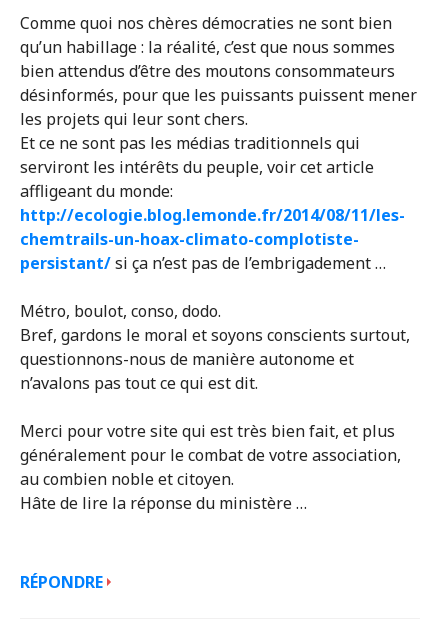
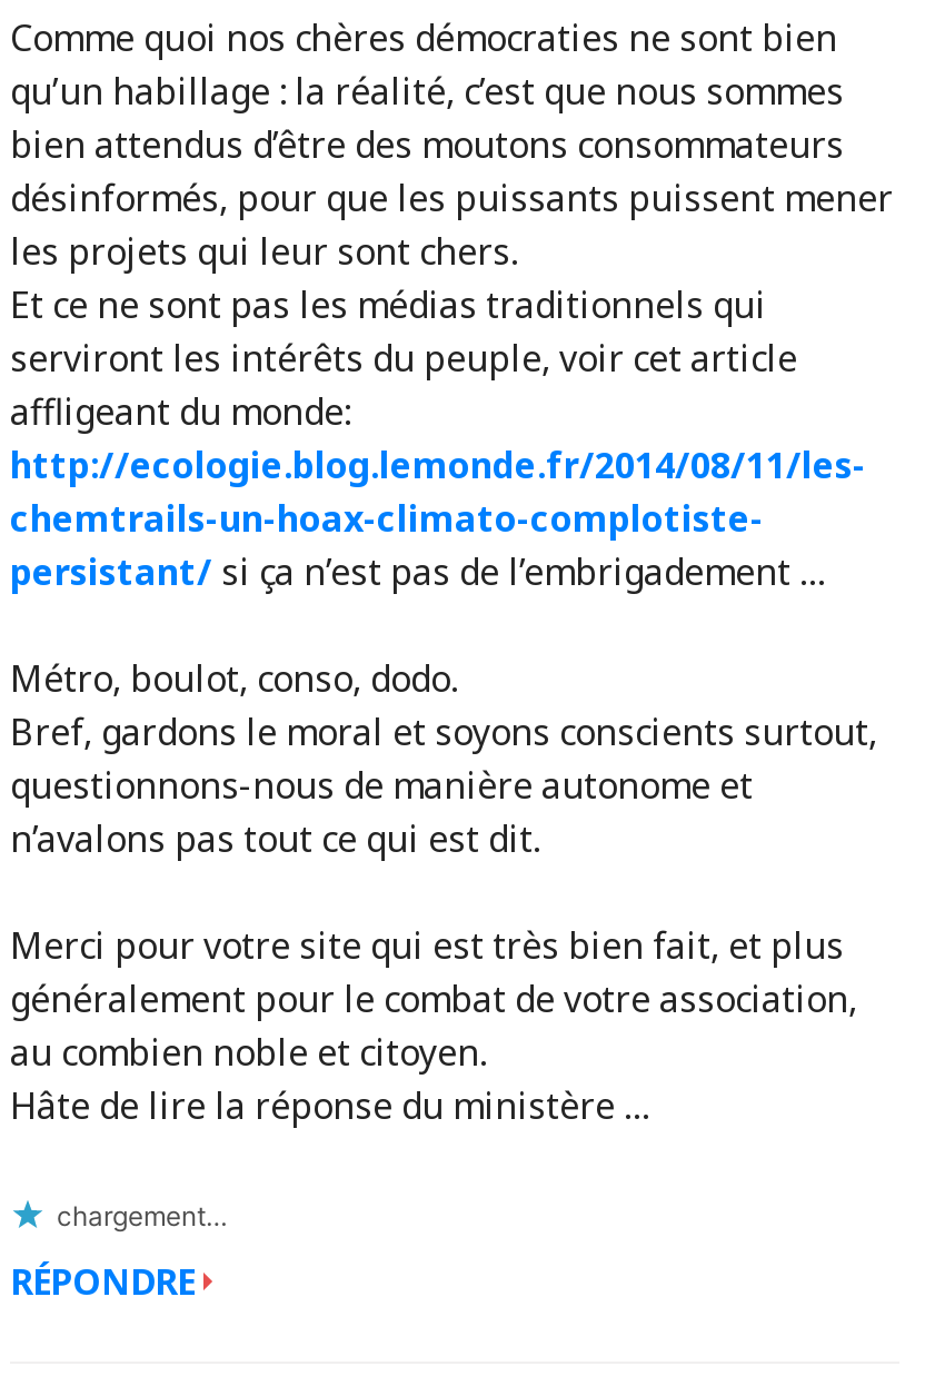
none -> [57,1199,228,1233] chargement…

